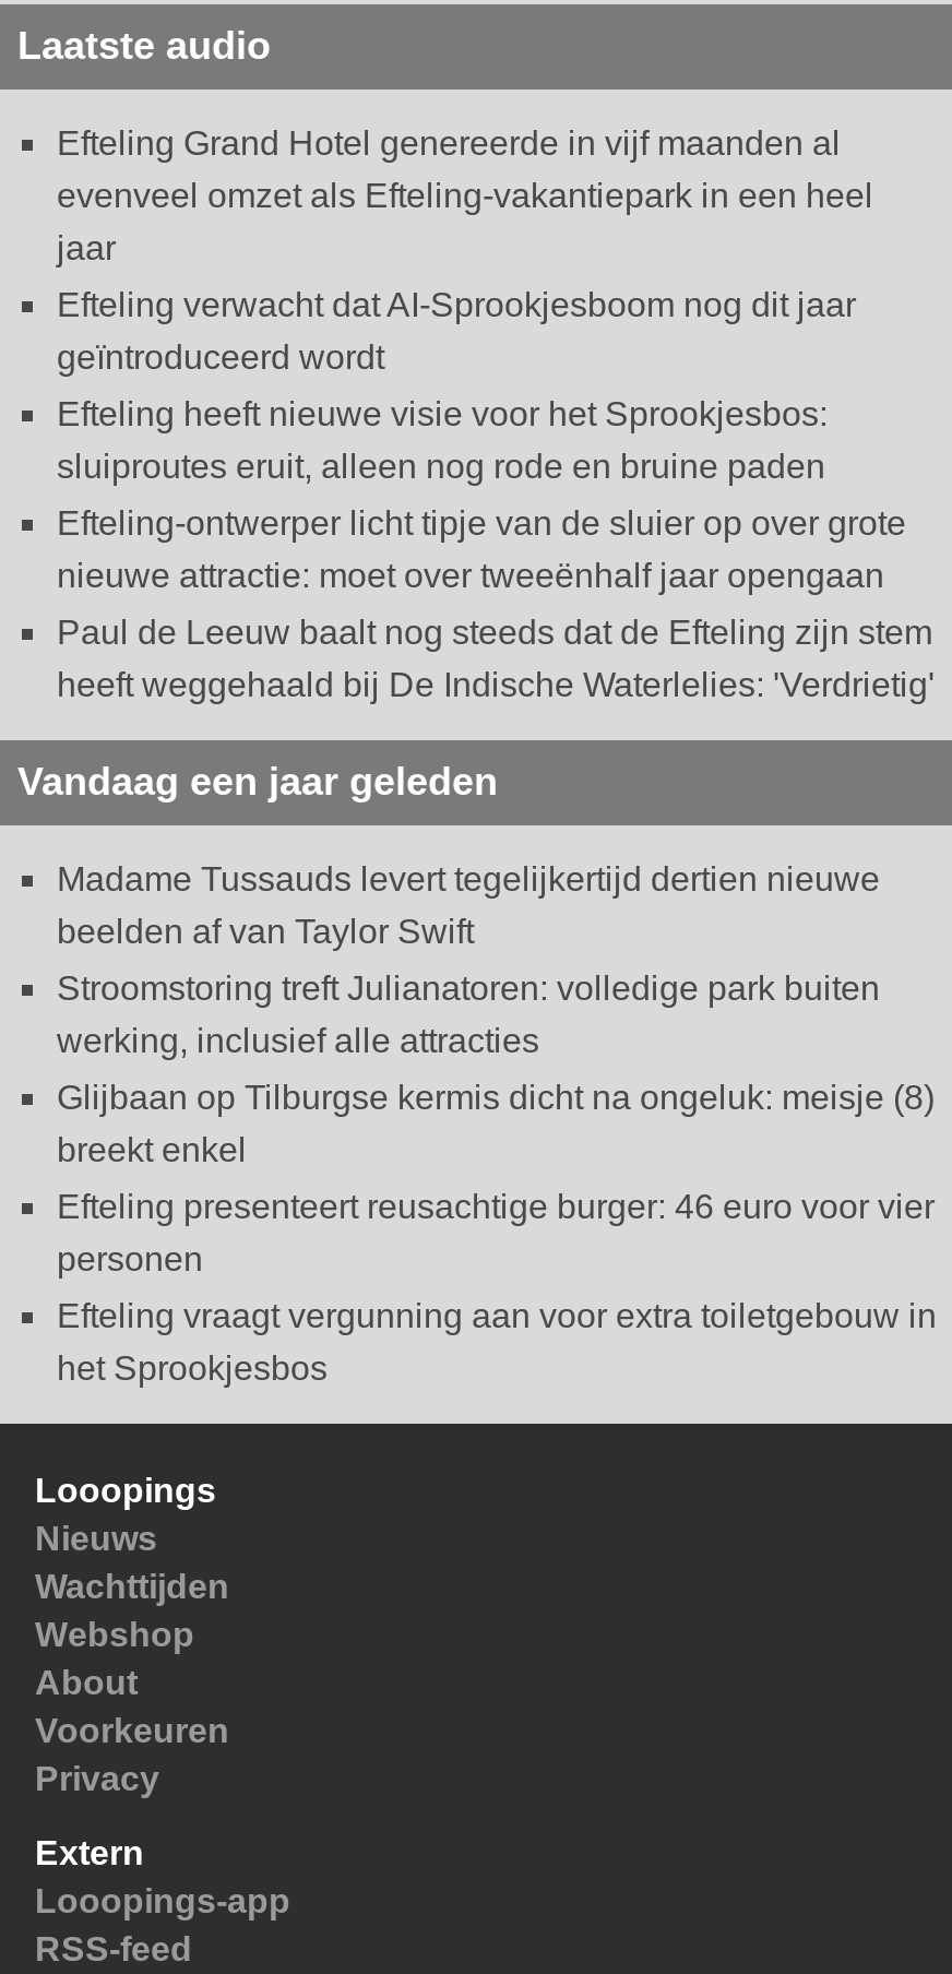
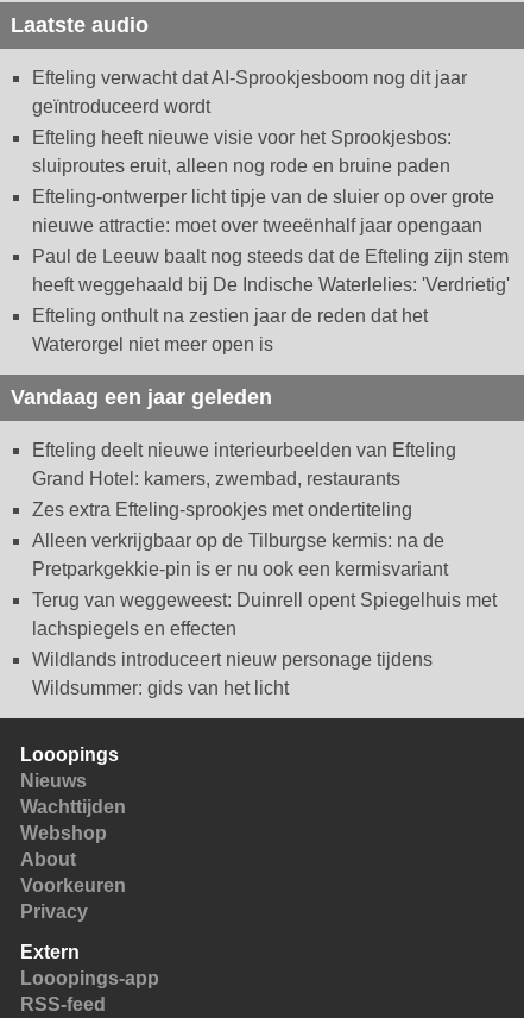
[57,125,873,267] Efteling Grand Hotel genereerde in vijf maanden al | evenveel omzet als Efteling-vakantiepark in een heel | jaar -> none
moved [57,286,935,703] -> [32,68,510,295]: Efteling verwacht dat AI-Sprookjesboom nog dit jaar | geïntroduceerd wordt | Efteling heeft nieuwe visie voor het Sprookjesbos: | sluiproutes eruit, alleen nog rode en bruine paden | Efteling-ontwerper licht tipje van de sluier op over grote | nieuwe attractie: moet over tweeënhalf jaar opengaan | Paul de Leeuw baalt nog steeds dat de Efteling zijn stem | heeft weggehaald bij De Indische Waterlelies: 'Verdrietig'
none -> [32,306,428,355] Efteling onthult na zestien jaar de reden dat het | Waterorgel niet meer open is
[57,861,880,950] Madame Tussauds levert tegelijkertijd dertien nieuwe | beelden af van Taylor Swift -> [32,440,456,489] Efteling deelt nieuwe interieurbeelden van Efteling | Grand Hotel: kamers, zwembad, restaurants
[57,970,880,1059] Stroomstoring treft Julianatoren: volledige park buiten | werking, inclusief alle attracties -> [32,500,412,520] Zes extra Efteling-sprookjes met ondertiteling
[57,1079,935,1168] Glijbaan op Tilburgse kermis dicht na ongeluk: meisje (8) | breekt enkel -> [32,531,448,579] Alleen verkrijgbaar op de Tilburgse kermis: na de | Pretparkgekkie-pin is er nu ook een kermisvariant
[57,1188,935,1278] Efteling presenteert reusachtige burger: 46 euro voor vier | personen -> [32,590,497,639] Terug van weggeweest: Duinrell opent Spiegelhuis met | lachspiegels en effecten
[57,1297,937,1387] Efteling vraagt vergunning aan voor extra toiletgebouw in | het Sprookjesbos -> [32,649,433,698] Wildlands introduceert nieuw personage tijdens | Wildsummer: gids van het licht

